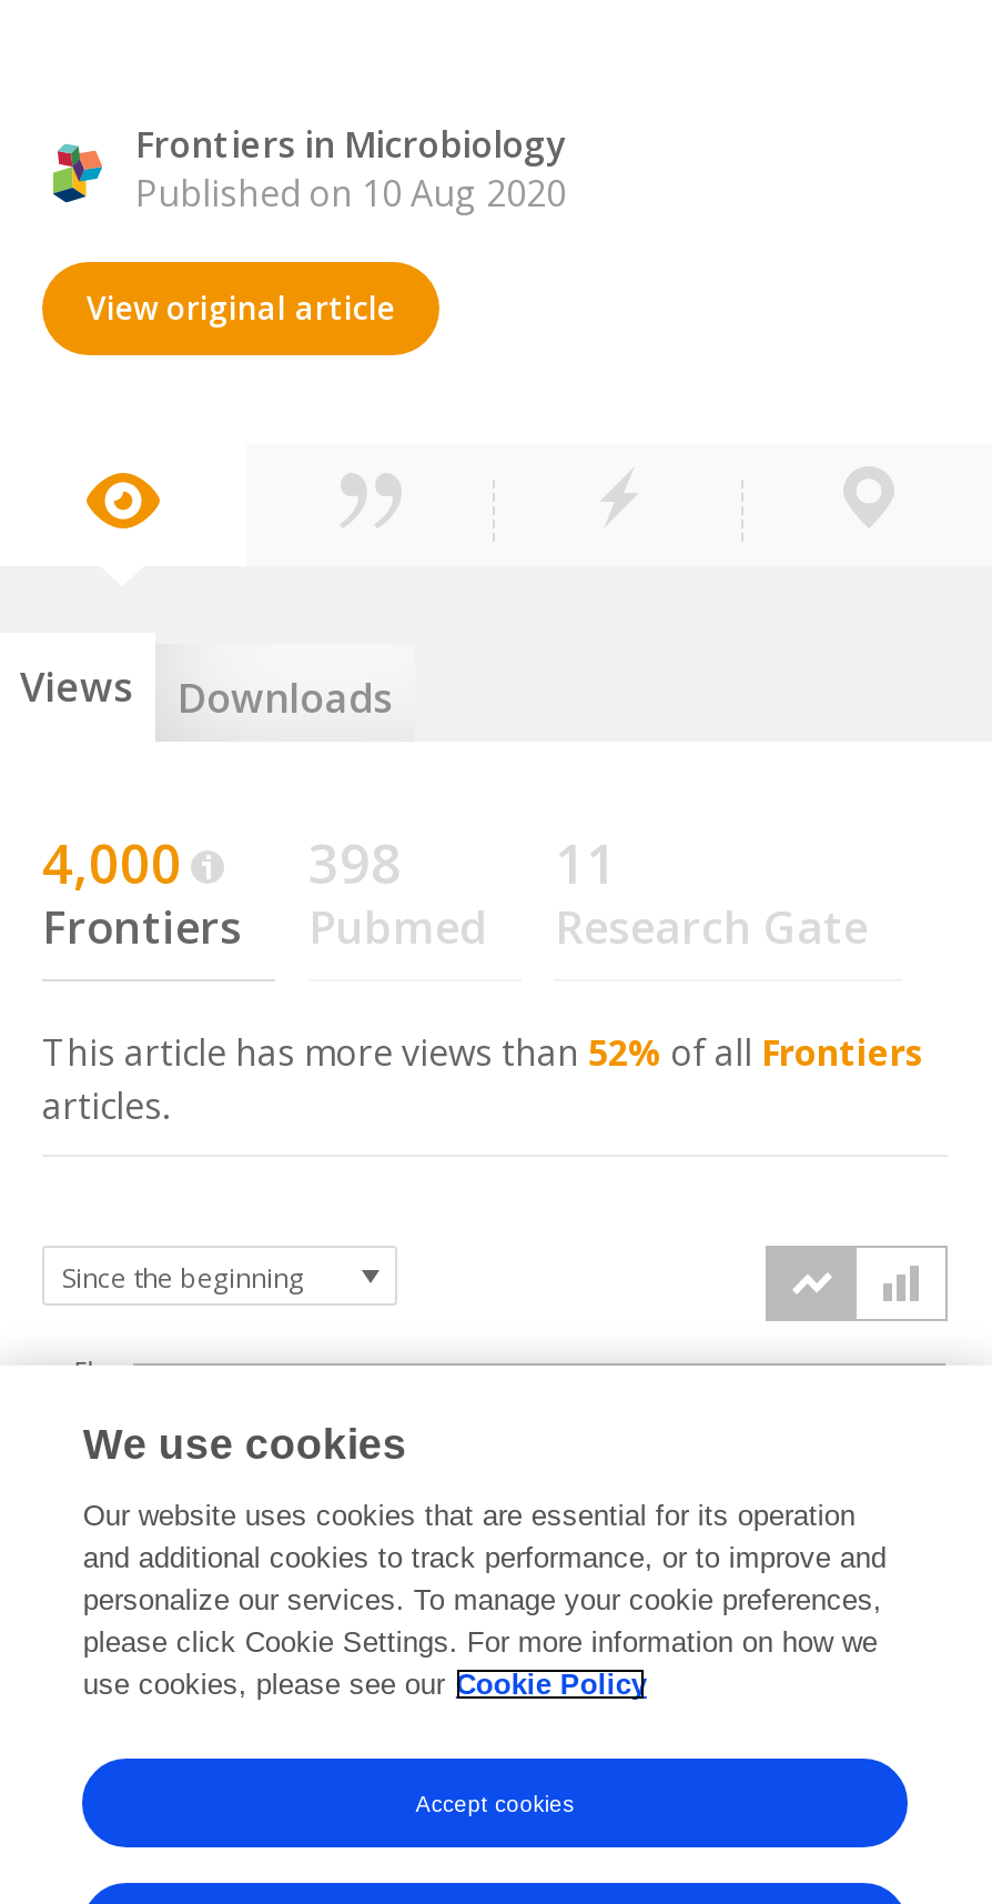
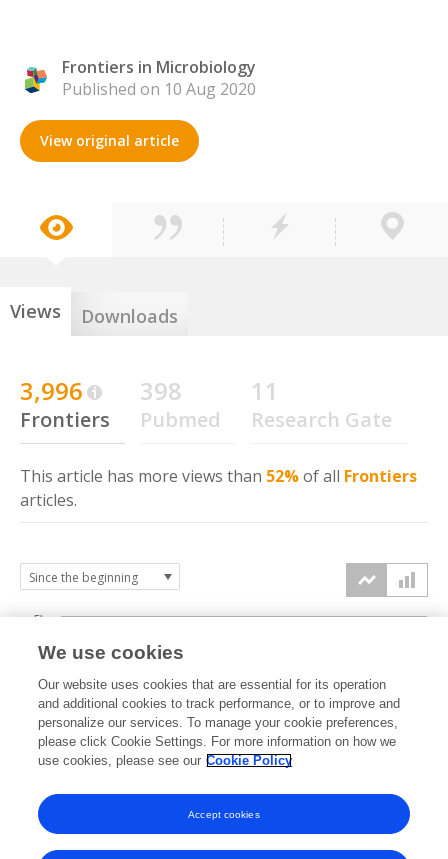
[42,826,182,899] 4,000 -> [20,374,83,407] 3,996

